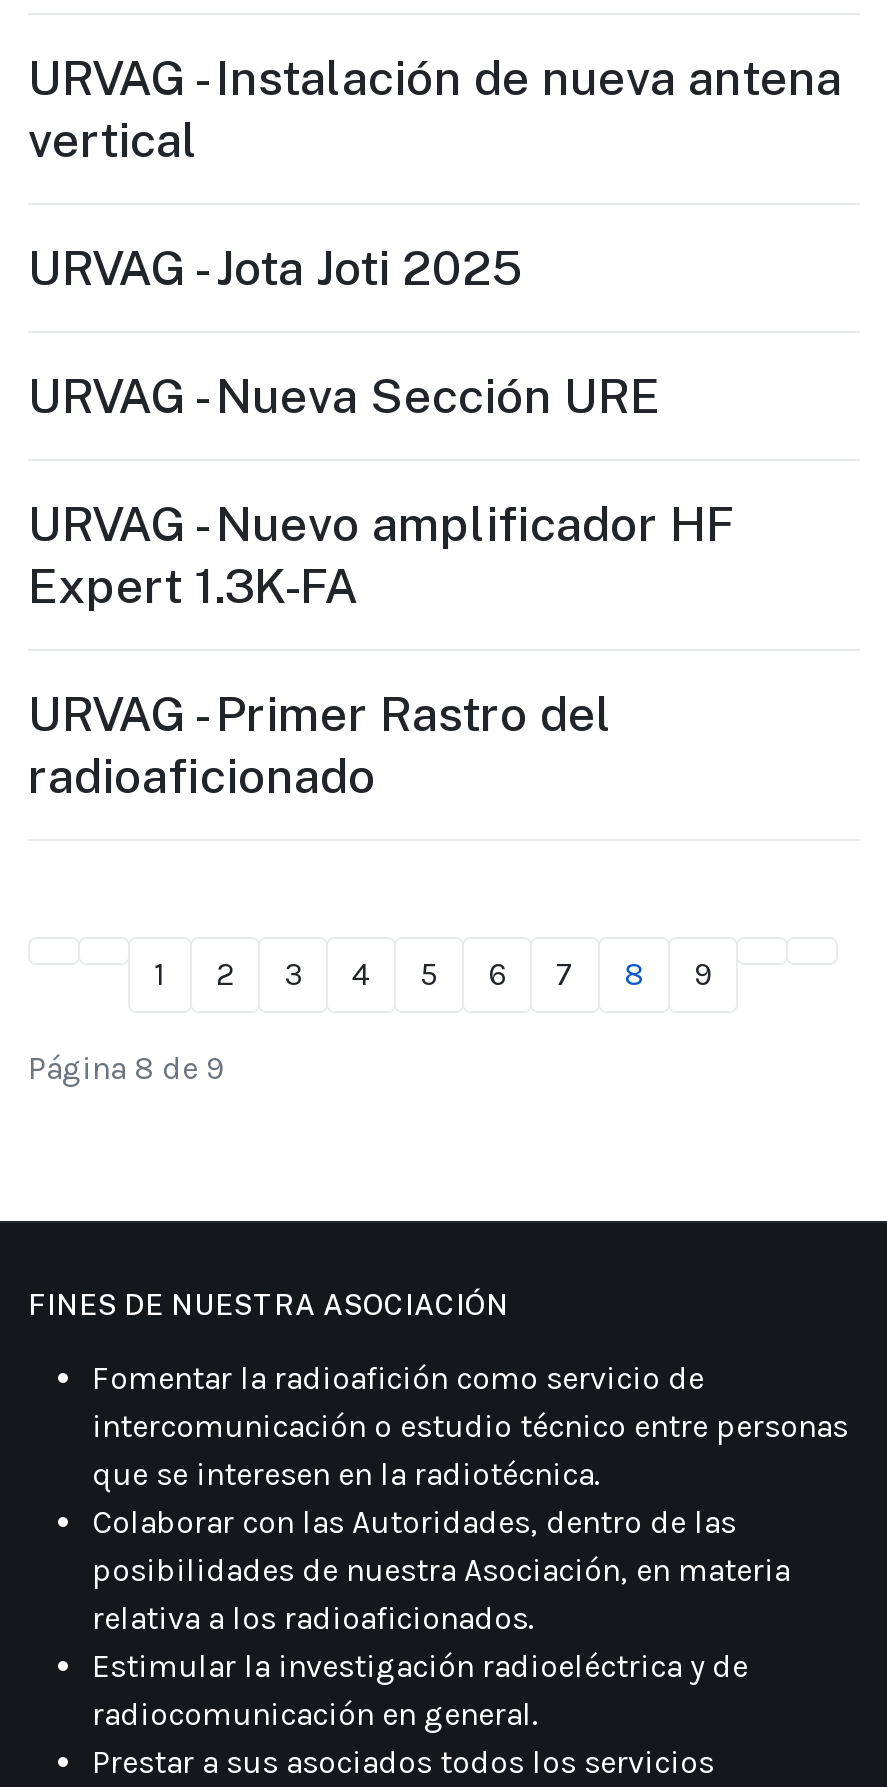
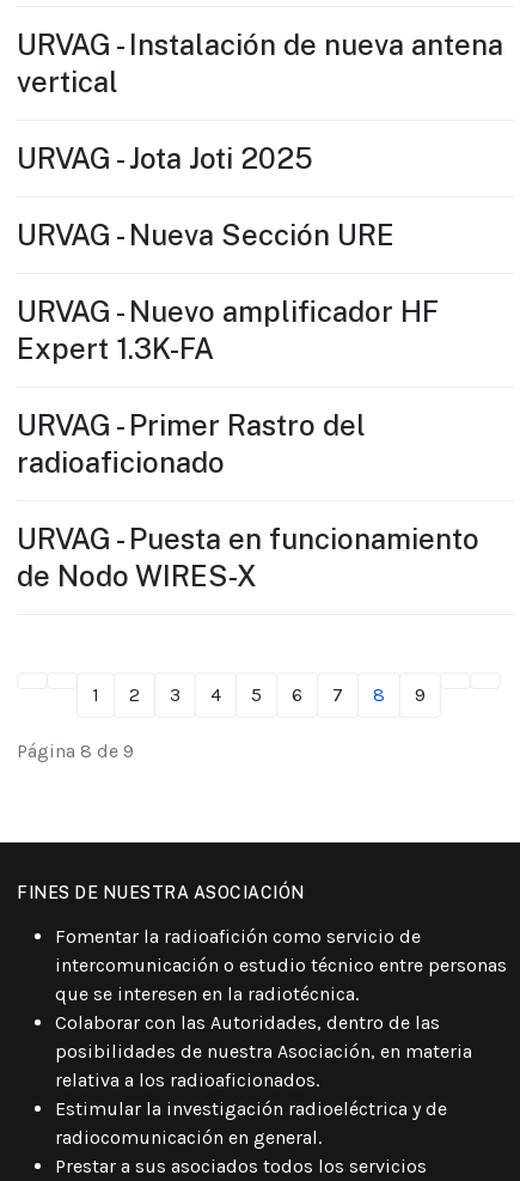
none -> [17,521,479,592] URVAG - Puesta en funcionamiento | de Nodo WIRES-X

